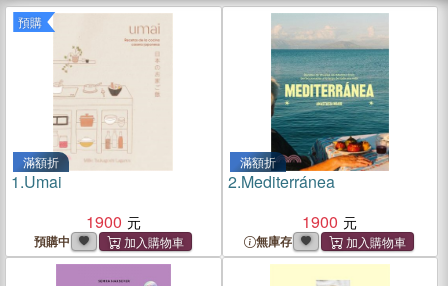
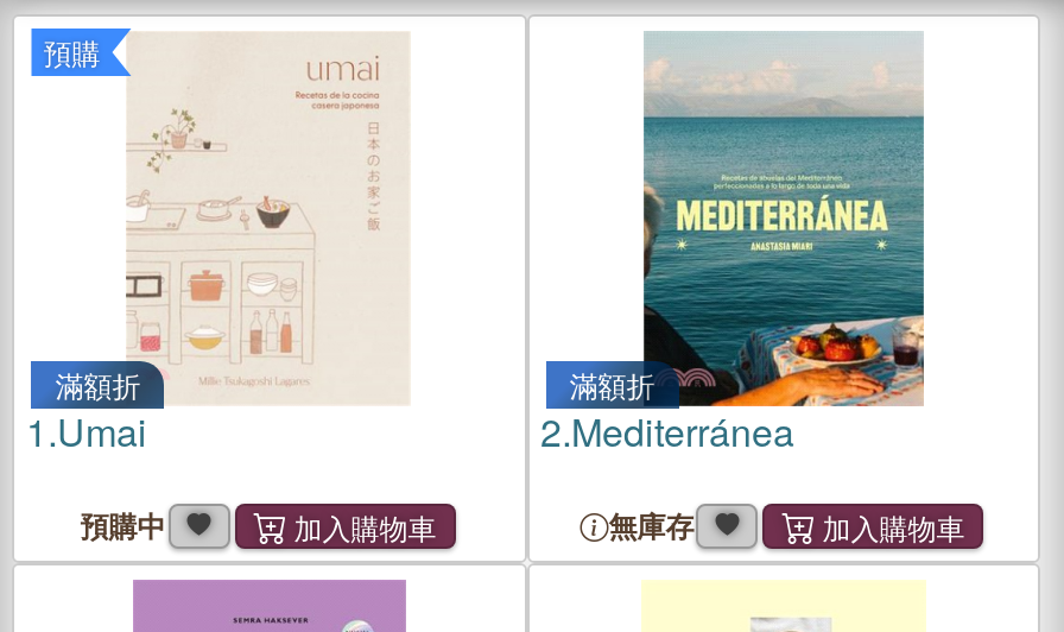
[86,210,122,233] 1900 -> none
[302,210,338,233] 1900 -> none

